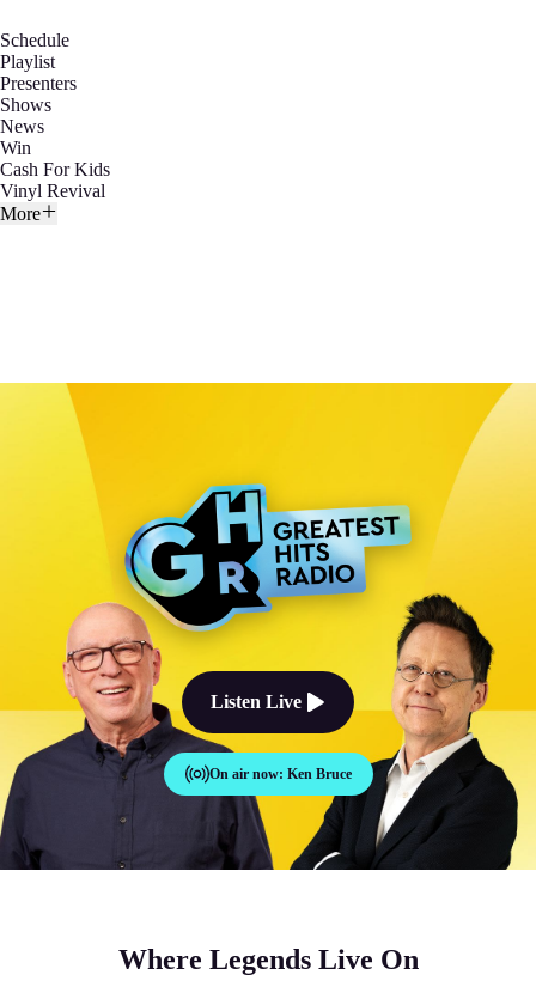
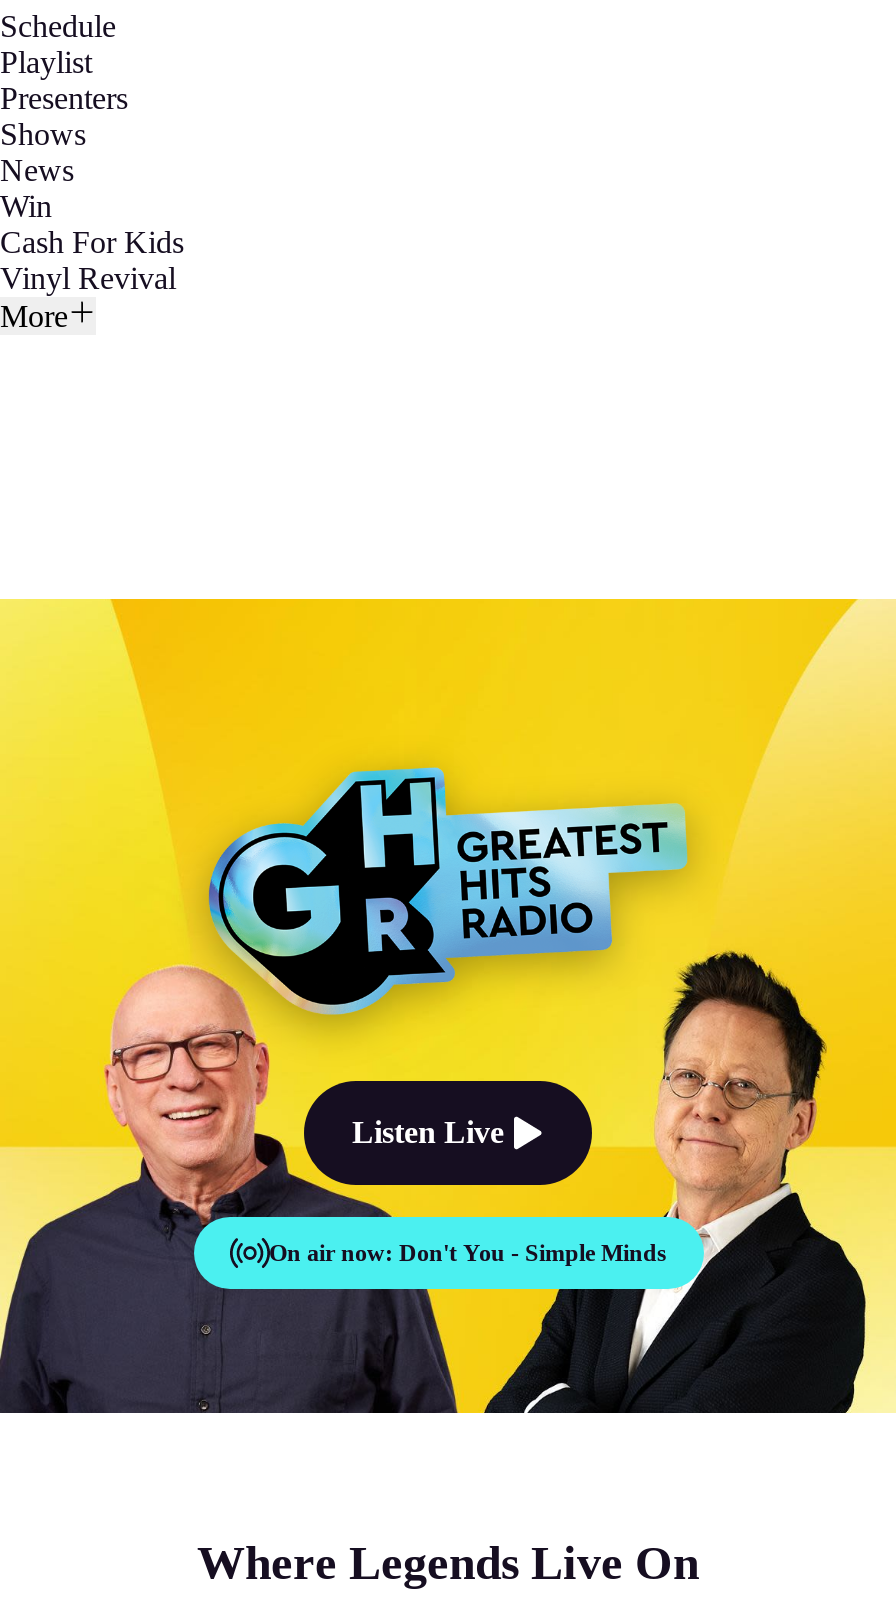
[116,753,351,796] [image] | On air now: Ken Bruce -> [192,1215,667,1291] [image] | On air now: Don't You - Simple Minds
[355,753,421,797] [image] -> [604,1215,706,1291] [image]

